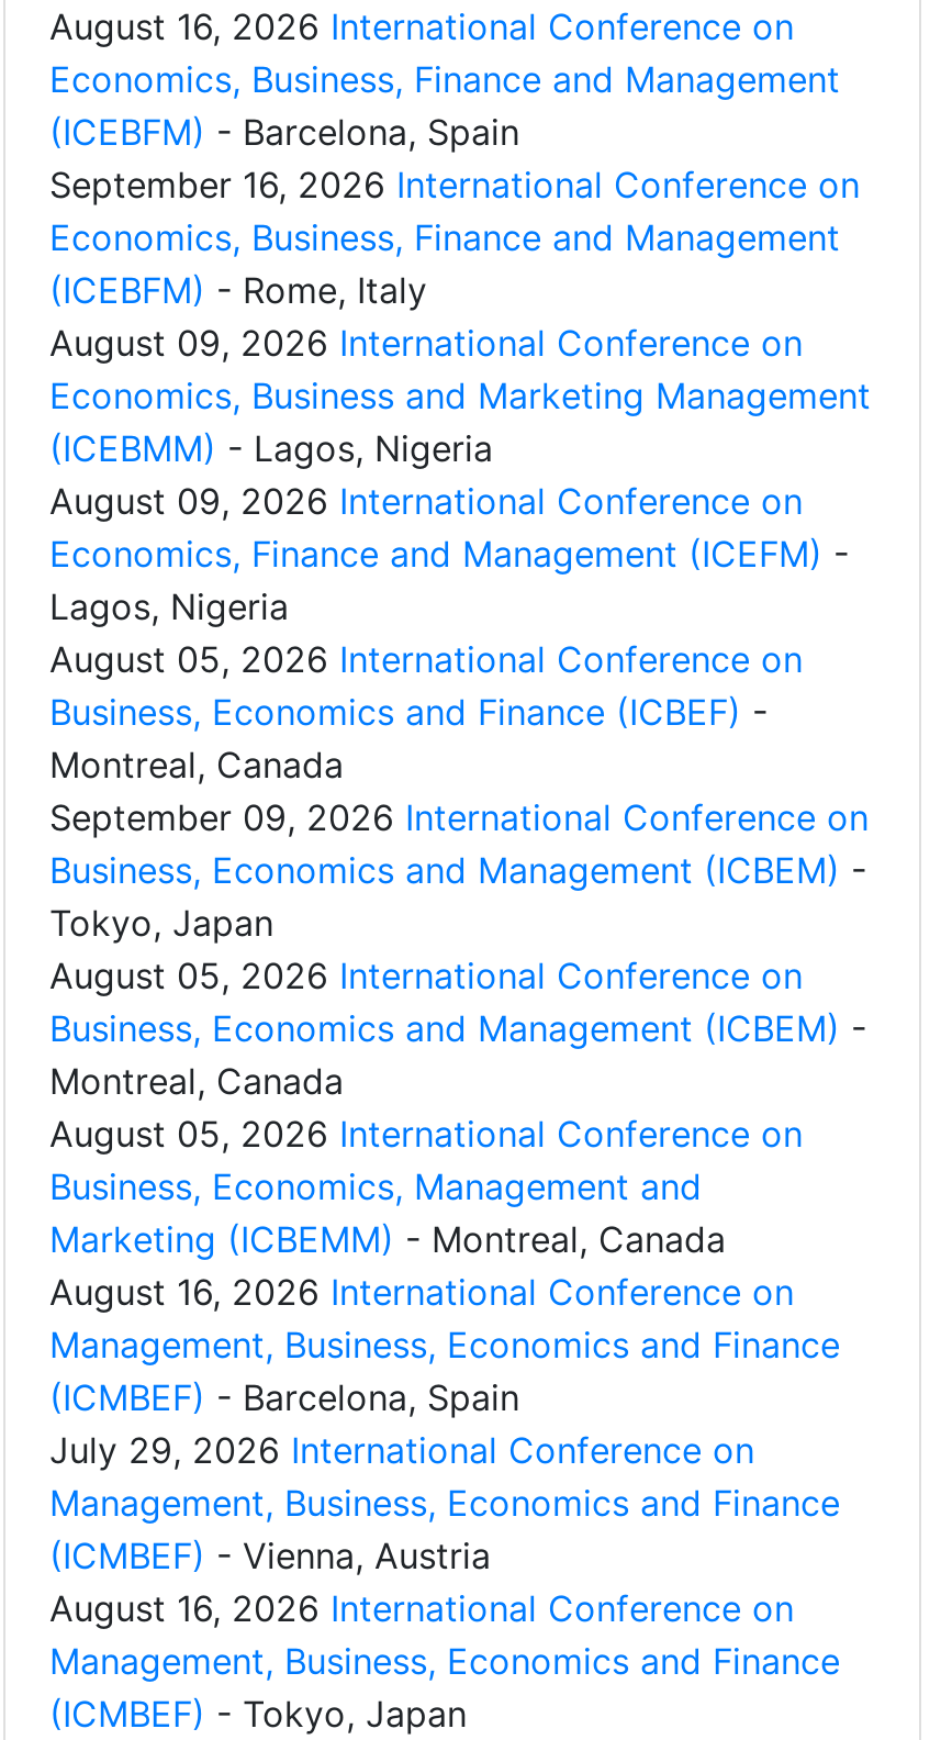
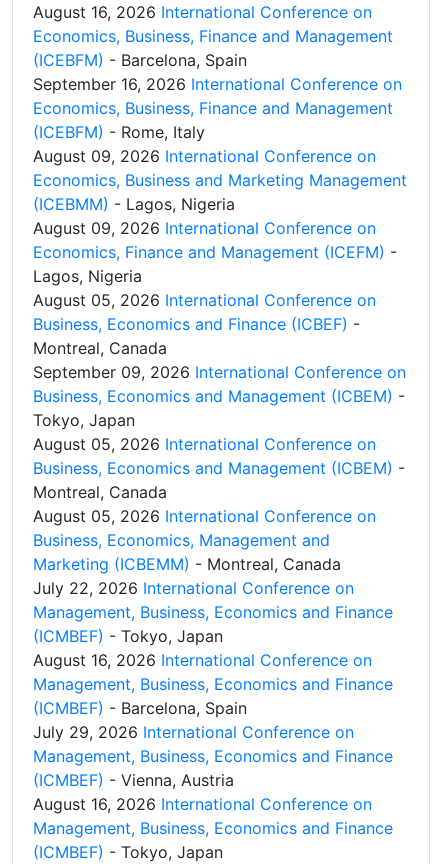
none -> [33,578,393,646] July 22, 2026 International Conference on | Management, Business, Economics and Finance | (ICMBEF) - Tokyo, Japan

